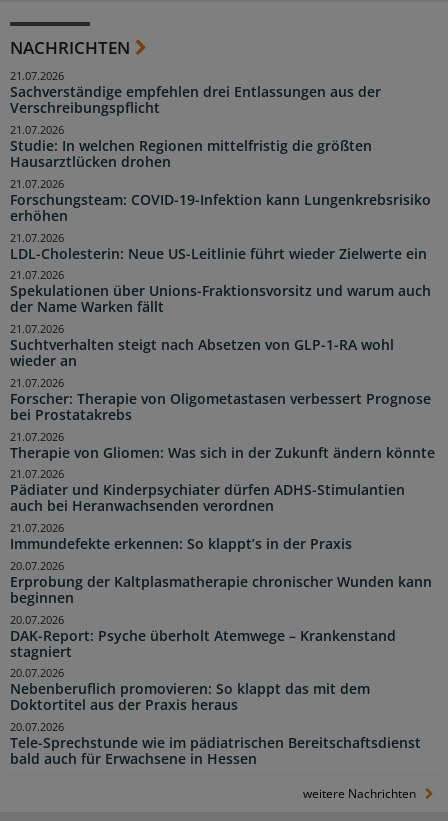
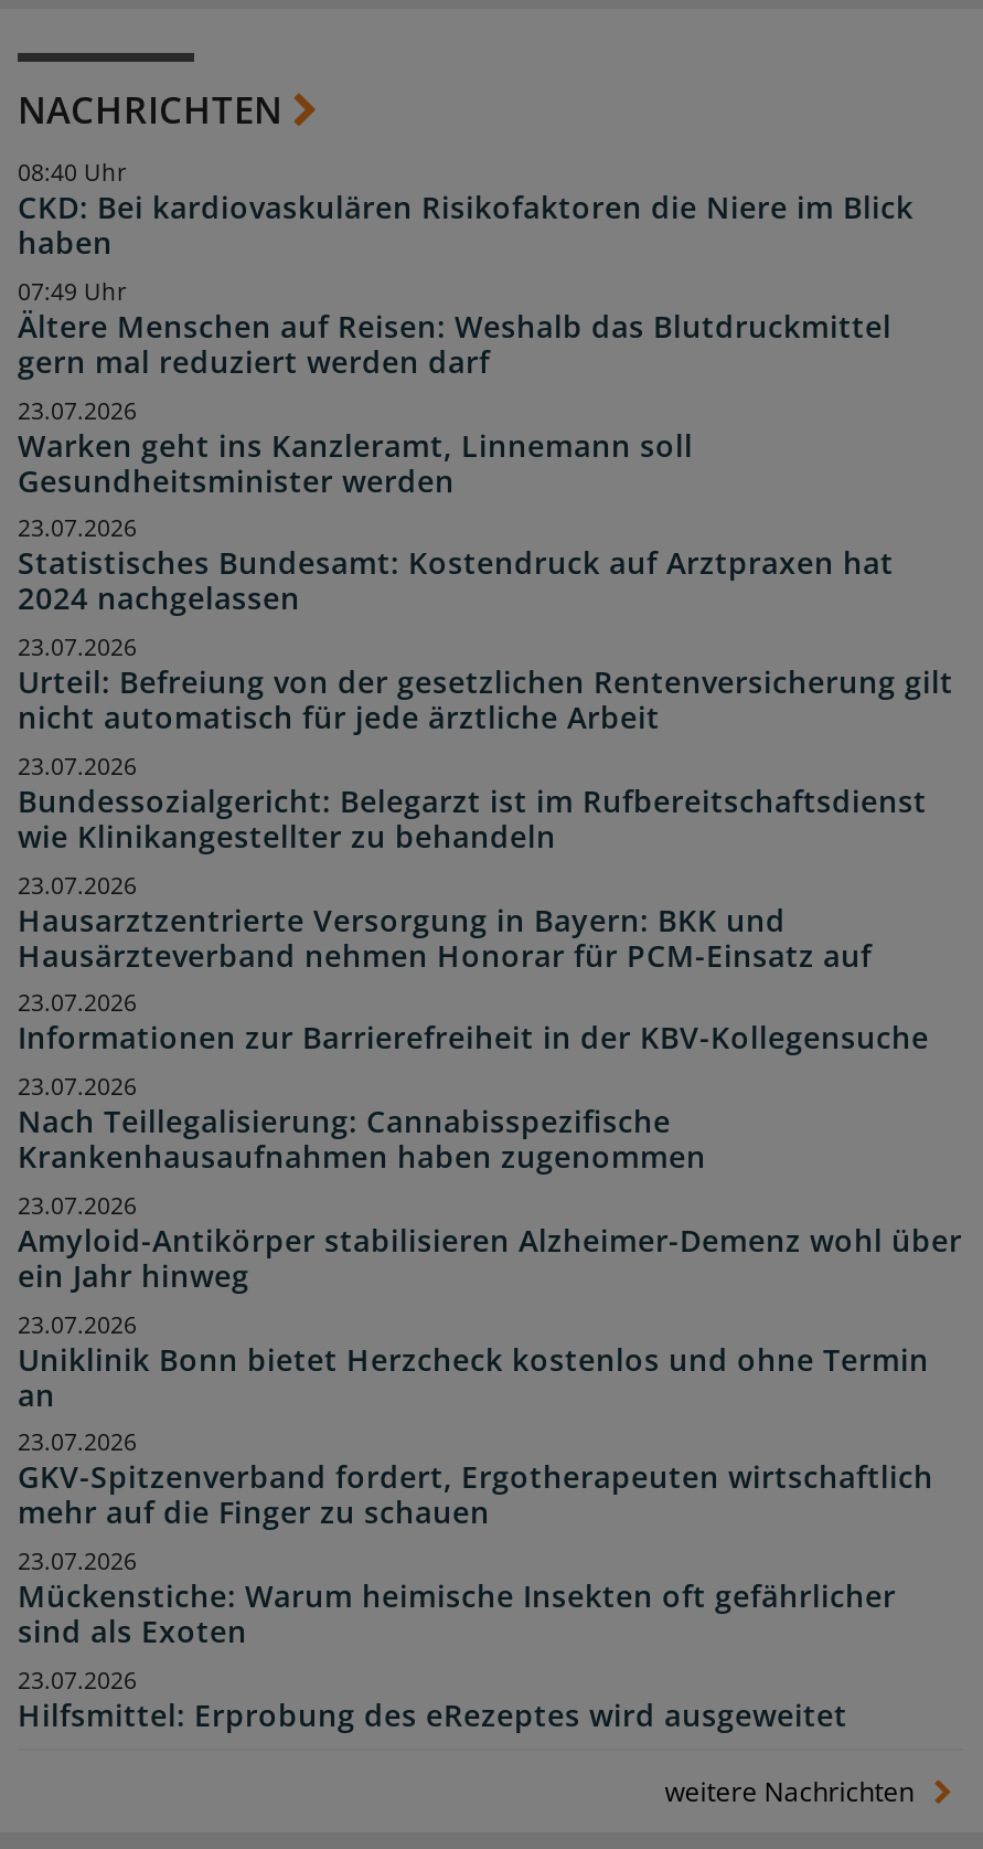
[10,69,64,83] 21.07.2026 -> [18,157,128,188] 08:40 Uhr
[10,83,381,117] Sachverständige empfehlen drei Entlassungen aus der | Verschreibungspflicht -> [18,188,913,263] CKD: Bei kardiovaskulären Risikofaktoren die Niere im Blick | haben
[10,123,64,137] 21.07.2026 -> [18,276,128,307] 07:49 Uhr
[10,137,372,171] Studie: In welchen Regionen mittelfristig die größten | Hausarztlücken drohen -> [18,307,891,382] Ältere Menschen auf Reisen: Weshalb das Blutdruckmittel | gern mal reduziert werden darf
[10,177,64,191] 21.07.2026 -> [18,395,137,426] 23.07.2026
[10,191,431,225] Forschungsteam: COVID-19-Infektion kann Lungenkrebsrisiko | erhöhen -> [18,426,693,501] Warken geht ins Kanzleramt, Linnemann soll | Gesundheitsminister werden
[10,231,64,245] 21.07.2026 -> [18,514,137,544] 23.07.2026
[10,245,427,263] LDL-Cholesterin: Neue US-Leitlinie führt wieder Zielwerte ein -> [18,544,894,619] Statistisches Bundesamt: Kostendruck auf Arztpraxen hat | 2024 nachgelassen
[10,268,64,282] 21.07.2026 -> [18,632,137,663] 23.07.2026
[10,282,431,316] Spekulationen über Unions-Fraktionsvorsitz und warum auch | der Name Warken fällt -> [18,663,953,738] Urteil: Befreiung von der gesetzlichen Rentenversicherung gilt | nicht automatisch für jede ärztliche Arbeit
[10,322,64,336] 21.07.2026 -> [18,751,137,782] 23.07.2026
[10,336,394,370] Suchtverhalten steigt nach Absetzen von GLP-1-RA wohl | wieder an -> [18,782,927,857] Bundessozialgericht: Belegarzt ist im Rufbereitschaftsdienst | wie Klinikangestellter zu behandeln
[10,376,64,390] 21.07.2026 -> [18,869,137,900] 23.07.2026
[10,390,431,424] Forscher: Therapie von Oligometastasen verbessert Prognose | bei Prostatakrebs -> [18,900,872,975] Hausarztzentrierte Versorgung in Bayern: BKK und | Hausärzteverband nehmen Honorar für PCM-Einsatz auf
[10,430,64,444] 21.07.2026 -> [18,988,137,1019] 23.07.2026
[10,444,435,462] Therapie von Gliomen: Was sich in der Zukunft ändern könnte -> [18,1019,929,1059] Informationen zur Barrierefreiheit in der KBV-Kollegensuche
[10,467,64,481] 21.07.2026 -> [18,1071,137,1102] 23.07.2026
[10,481,405,515] Pädiater und Kinderpsychiater dürfen ADHS-Stimulantien | auch bei Heranwachsenden verordnen -> [18,1102,706,1177] Nach Teillegalisierung: Cannabisspezifische | Krankenhausaufnahmen haben zugenommen
[10,521,64,535] 21.07.2026 -> [18,1190,137,1221] 23.07.2026
[10,535,352,553] Immundefekte erkennen: So klappt’s in der Praxis -> [18,1221,962,1296] Amyloid-Antikörper stabilisieren Alzheimer-Demenz wohl über | ein Jahr hinweg
[10,559,64,573] 20.07.2026 -> [18,1309,137,1340] 23.07.2026
[10,573,432,607] Erprobung der Kaltplasmatherapie chronischer Wunden kann | beginnen -> [18,1340,929,1415] Uniklinik Bonn bietet Herzcheck kostenlos und ohne Termin | an
[10,613,64,627] 20.07.2026 -> [18,1428,137,1458] 23.07.2026
[10,627,396,661] DAK-Report: Psyche überholt Atemwege – Krankenstand | stagniert -> [18,1458,933,1534] GKV-Spitzenverband fordert, Ergotherapeuten wirtschaftlich | mehr auf die Finger zu schauen
[10,666,64,680] 20.07.2026 -> [18,1546,137,1577] 23.07.2026
[10,680,370,714] Nebenberuflich promovieren: So klappt das mit dem | Doktortitel aus der Praxis heraus -> [18,1577,896,1652] Mückenstiche: Warum heimische Insekten oft gefährlicher | sind als Exoten
[10,720,64,734] 20.07.2026 -> [18,1665,137,1696] 23.07.2026
[10,734,421,768] Tele-Sprechstunde wie im pädiatrischen Bereitschaftsdienst | bald auch für Erwachsene in Hessen -> [18,1696,847,1736] Hilfsmittel: Erprobung des eRezeptes wird ausgeweitet

